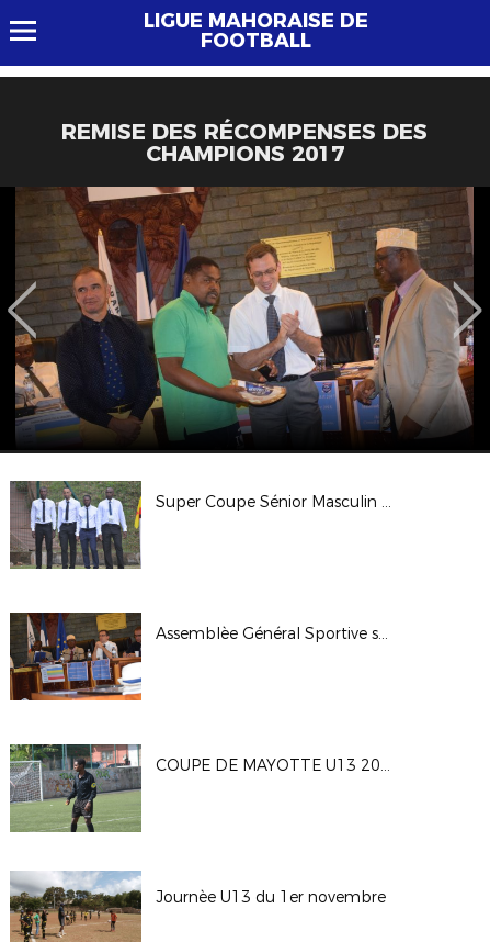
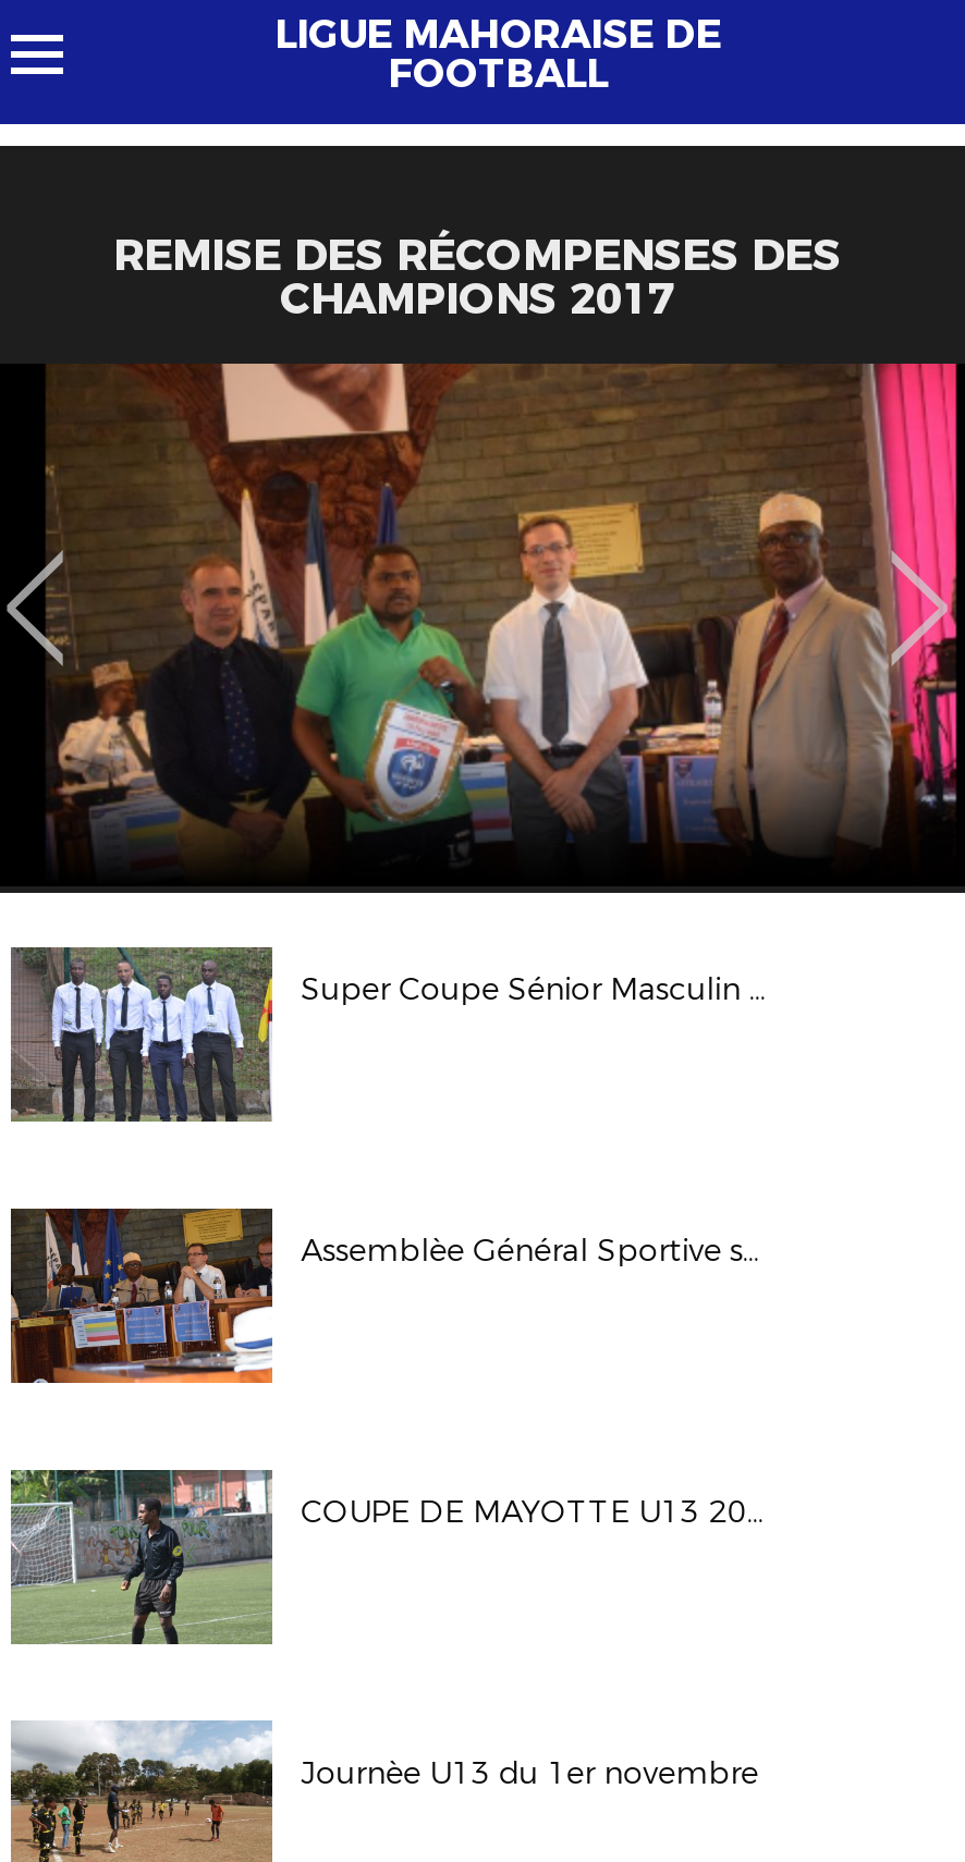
[14,186,486,438] [image] -> [22,362,958,858] [image]

